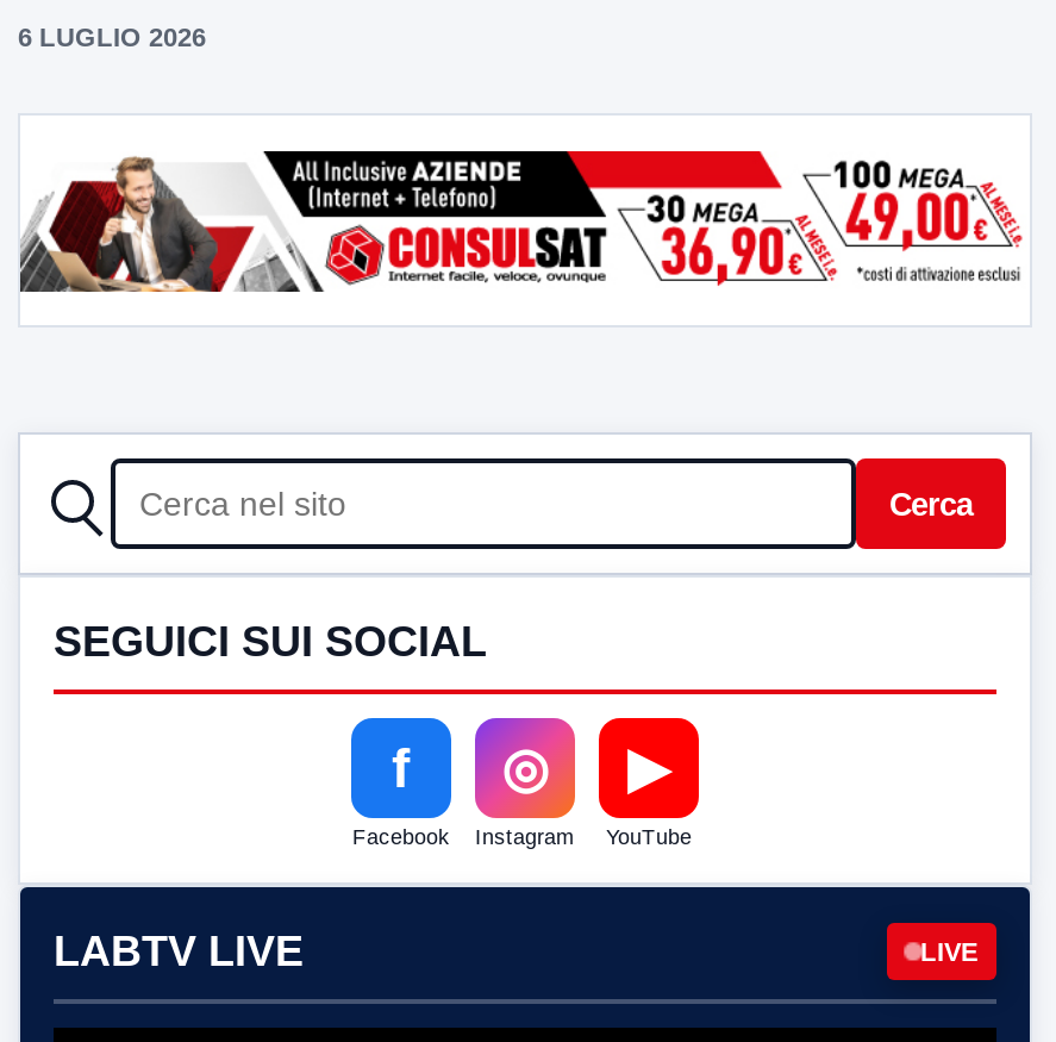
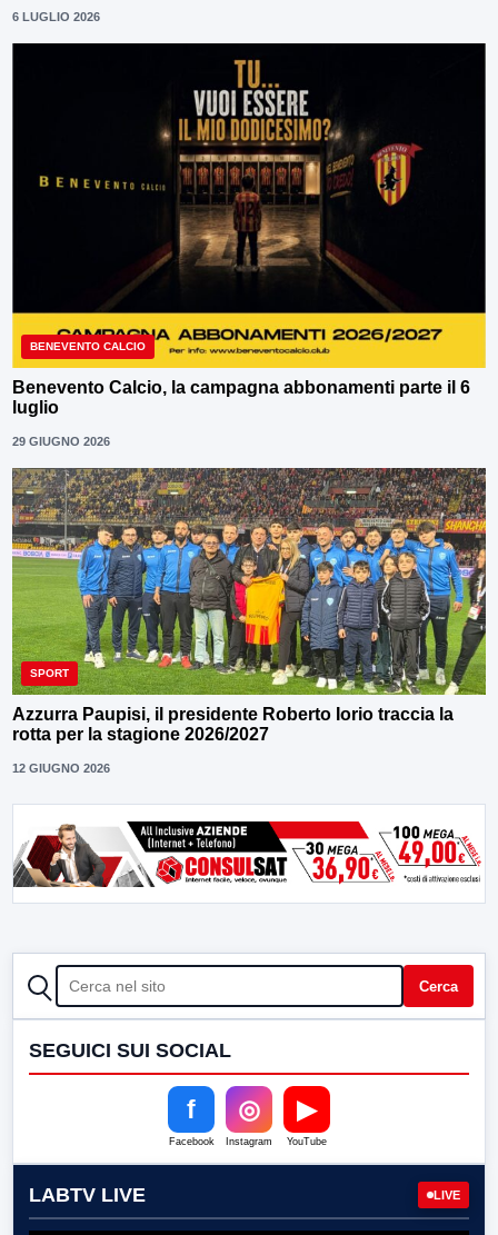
none -> [11,42,487,448] [image] | BENEVENTO CALCIO | Benevento Calcio, la campagna abbonamenti parte il 6 | luglio | 29 GIUGNO 2026
none -> [11,467,487,775] [image] | SPORT | Azzurra Paupisi, il presidente Roberto Iorio traccia la | rotta per la stagione 2026/2027 | 12 GIUGNO 2026

